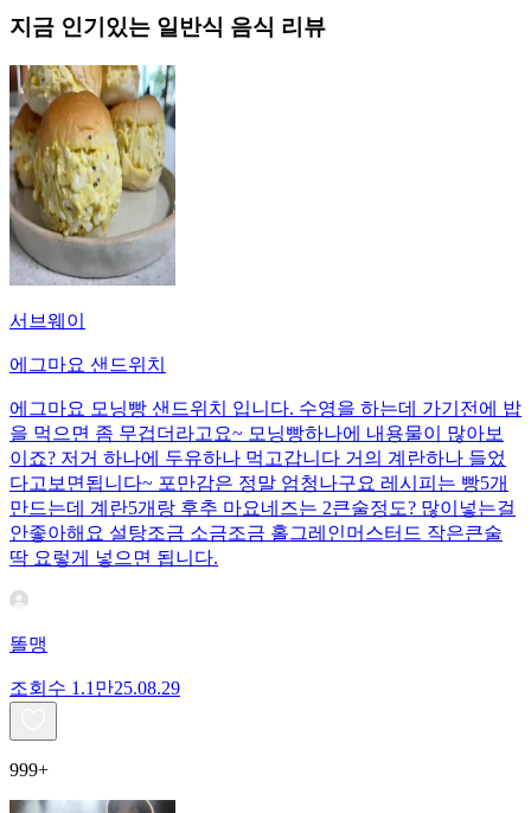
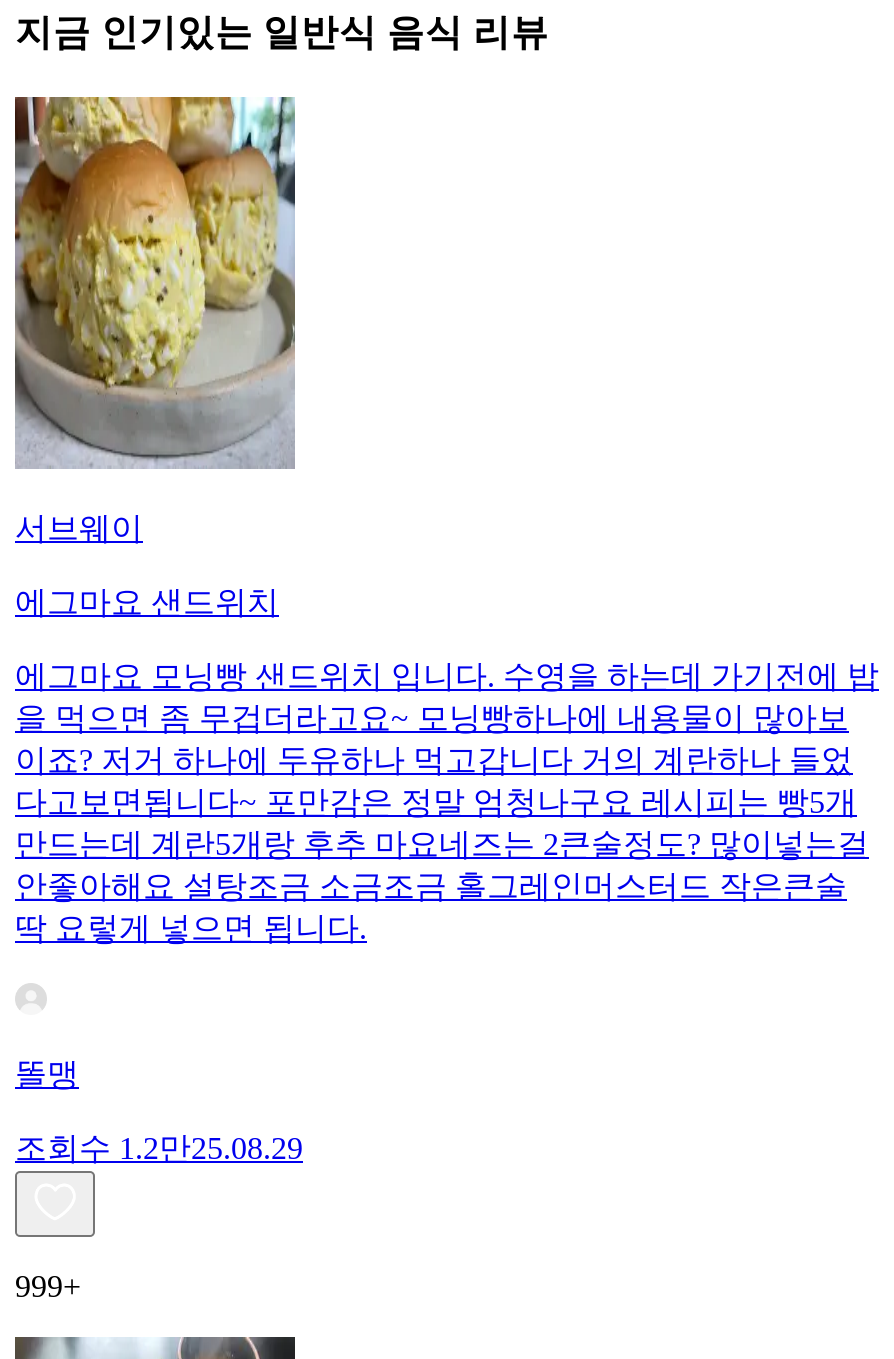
[9,678,180,698] 조회수 1.1만 25.08.29 -> [15,1130,303,1164] 조회수 1.2만 25.08.29

